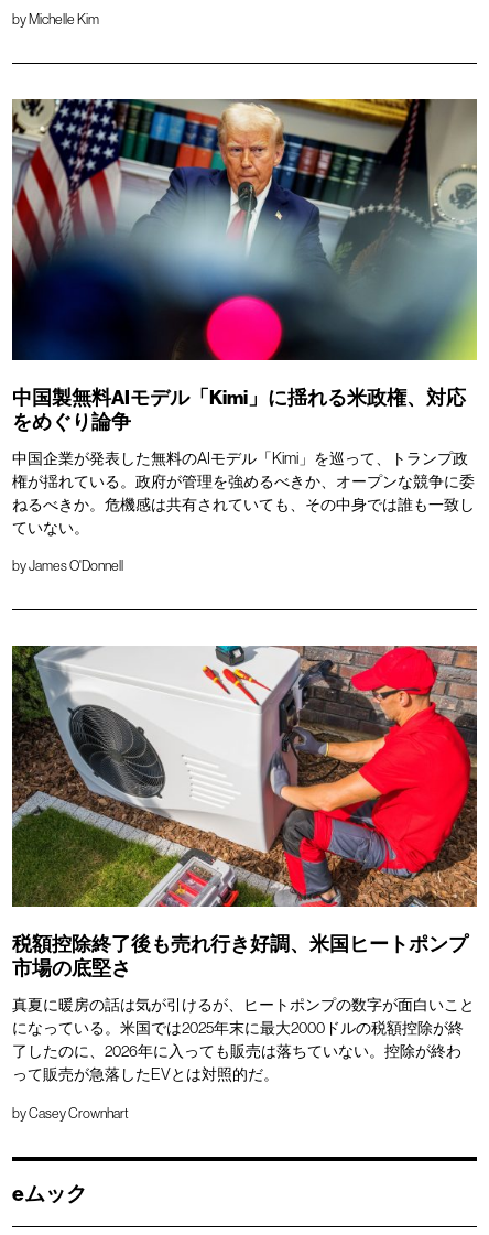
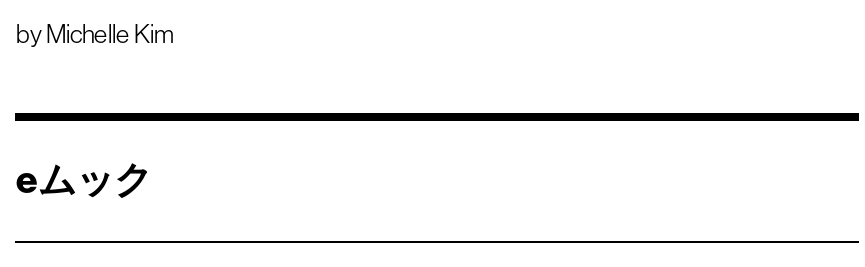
[11,98,478,574] [image] | 中国製無料AIモデル「Kimi」に揺れる米政権、対応 | をめぐり論争 | 中国企業が発表した無料のAIモデル「Kimi」を巡って、トランプ政 | 権が揺れている。政府が管理を強めるべきか、オープンな競争に委 | ねるべきか。危機感は共有されていても、その中身では誰も一致し | ていない。 | byJames O'Donnell -> none
[11,644,478,1121] [image] | 税額控除終了後も売れ行き好調、米国ヒートポンプ | 市場の底堅さ | 真夏に暖房の話は気が引けるが、ヒートポンプの数字が面白いこと | になっている。米国では2025年末に最大2000ドルの税額控除が終 | 了したのに、2026年に入っても販売は落ちていない。控除が終わ | って販売が急落したEVとは対照的だ。 | byCasey Crownhart -> none

